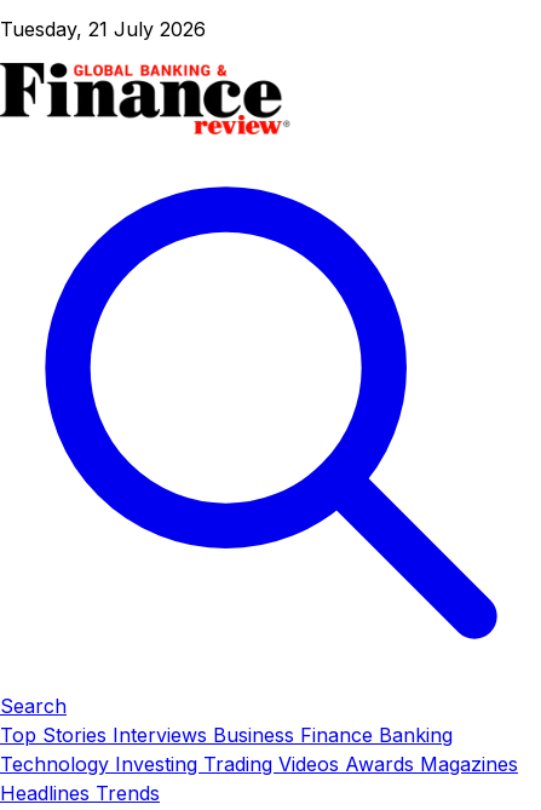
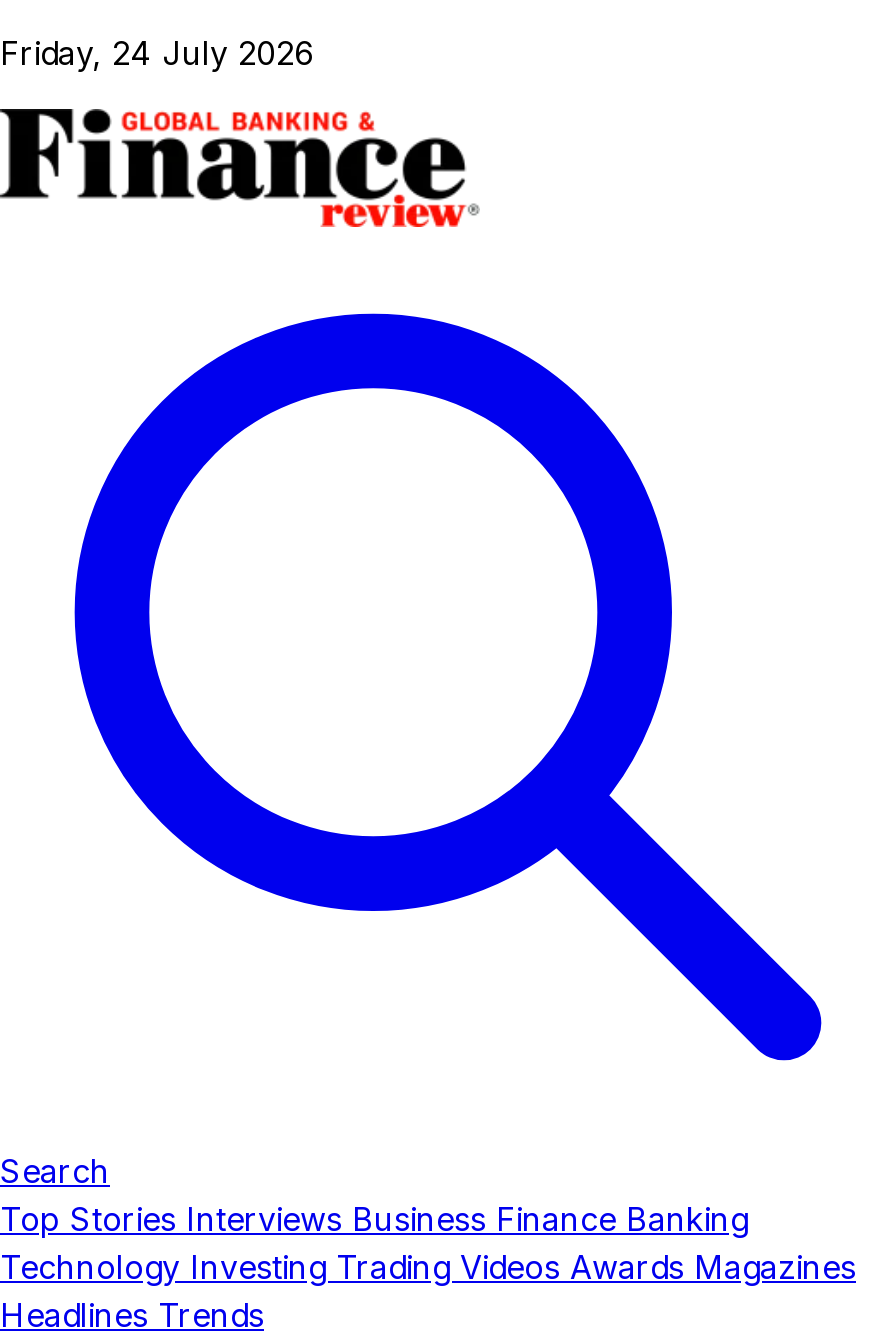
[0,17,206,41] Tuesday, 21 July 2026 -> [0,33,314,73] Friday, 24 July 2026

